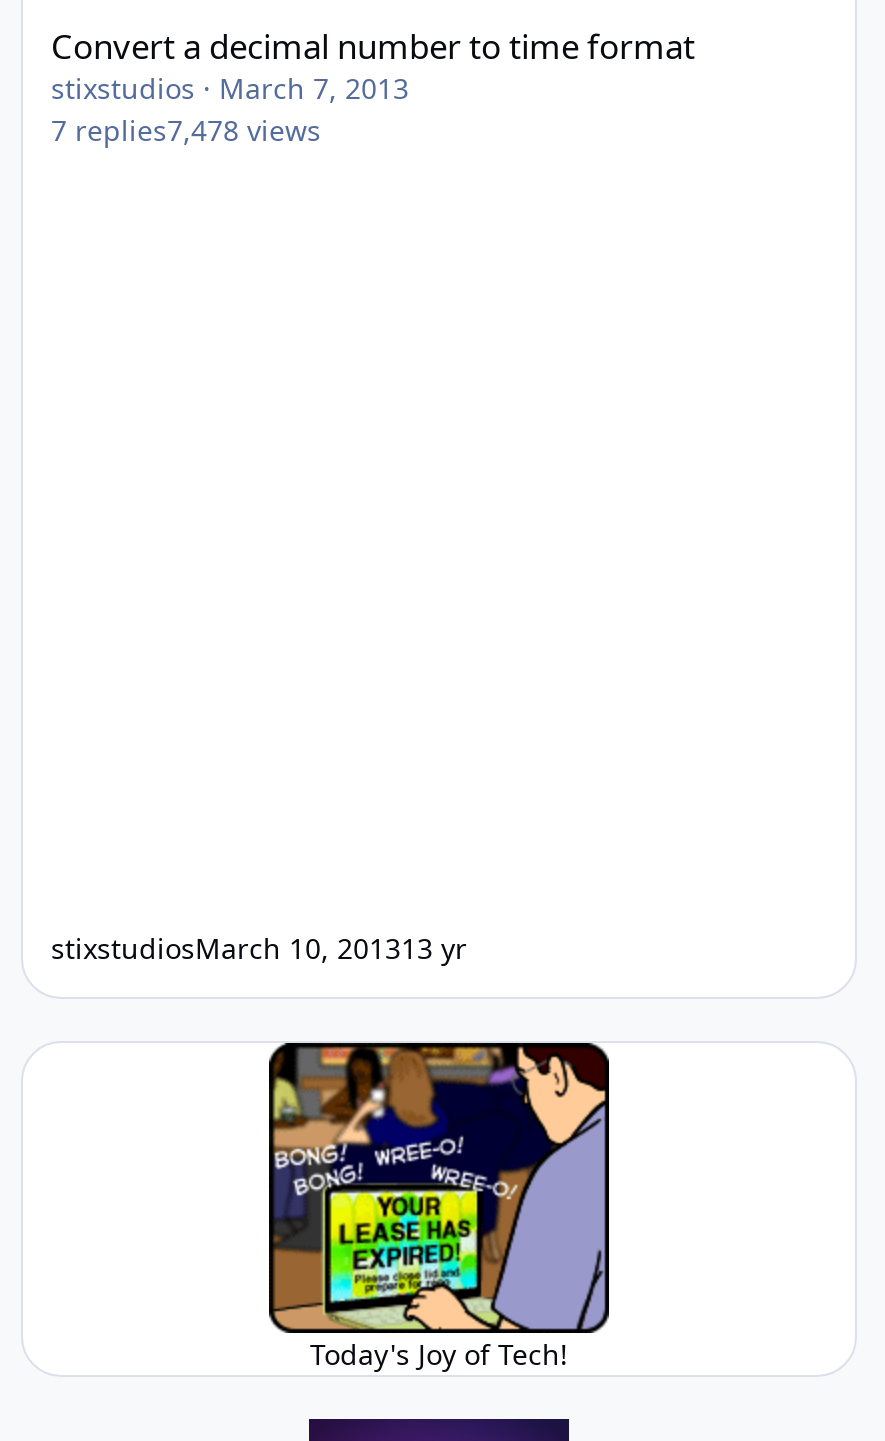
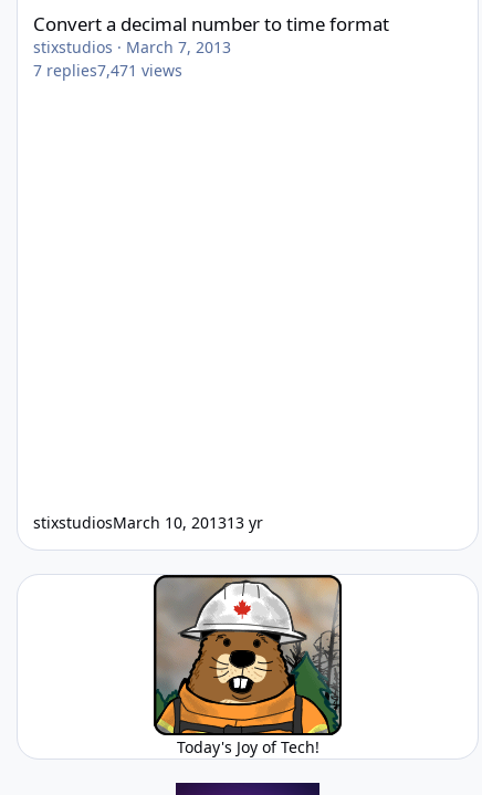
[51,111,321,149] 7 replies7,478 views -> [33,59,182,80] 7 replies7,471 views
[271,1045,607,1329] [image] -> [155,576,340,734] [image]

